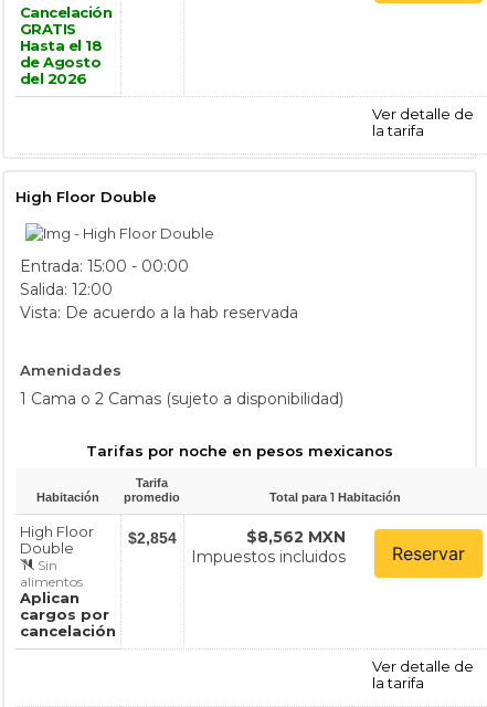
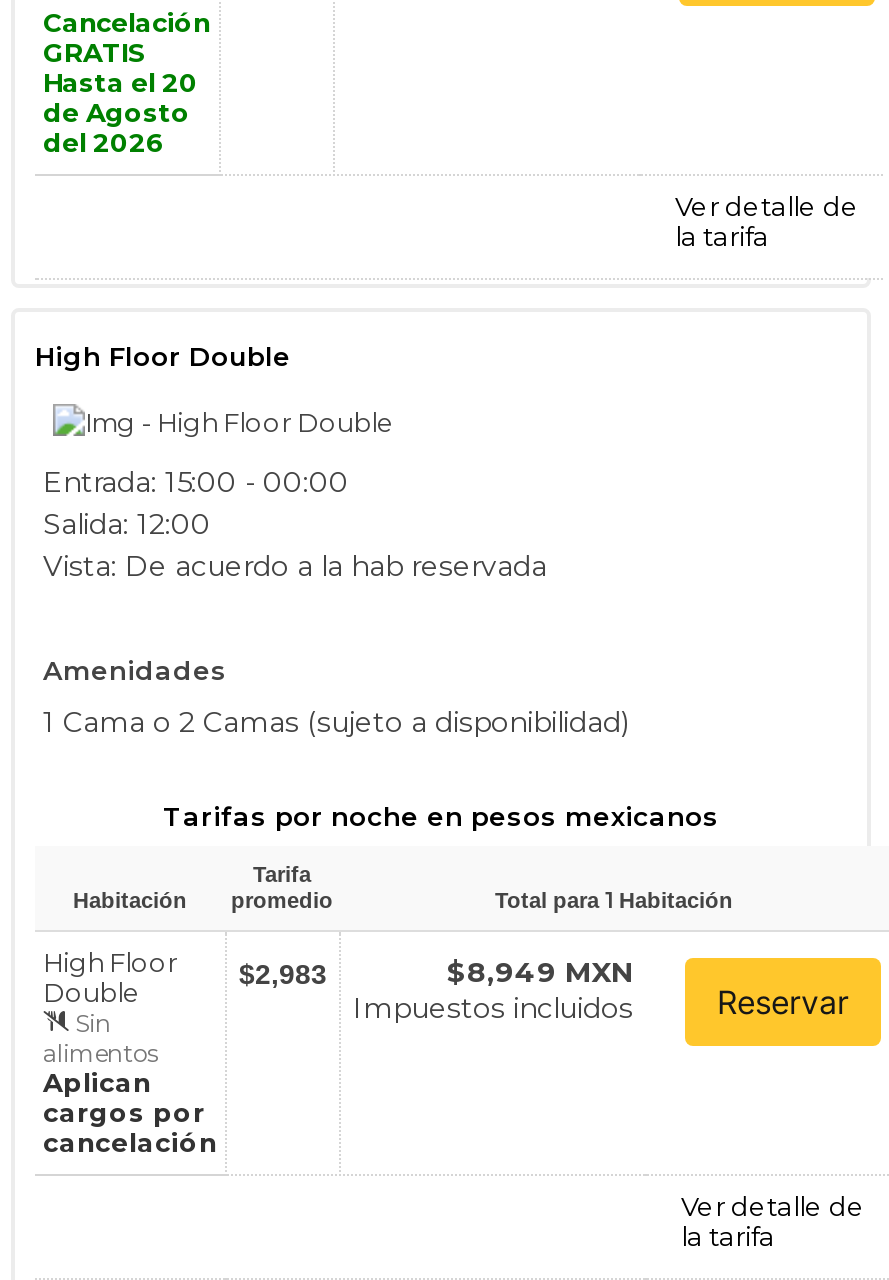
[20,36,102,54] Hasta el 18 -> [43,65,198,97] Hasta el 20
[20,522,177,547] High Floor $2,854 -> [43,946,327,990] High Floor $2,983
[246,527,346,547] $8,562 MXN -> [447,954,633,990] $8,949 MXN

